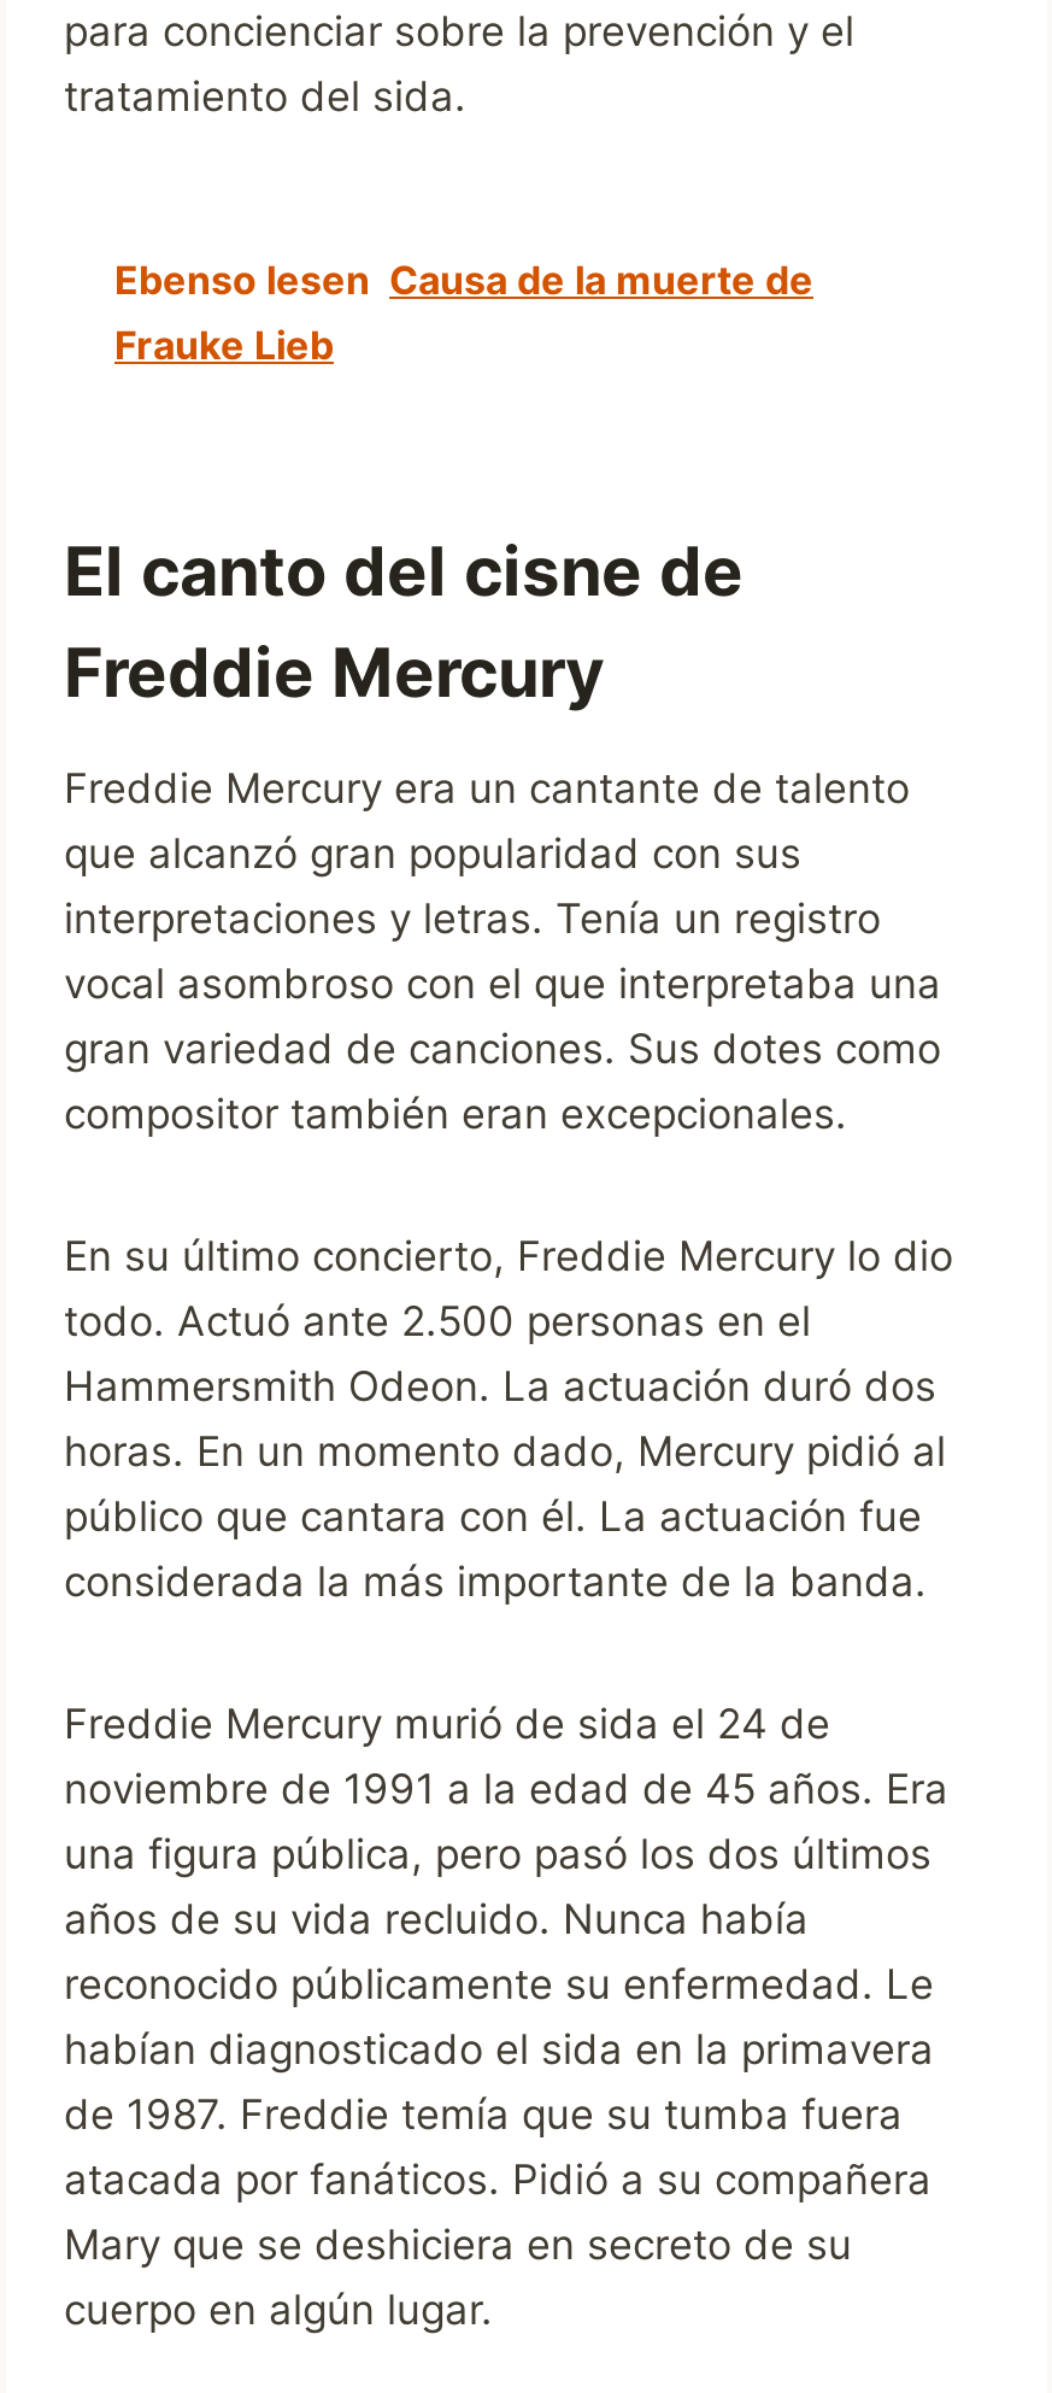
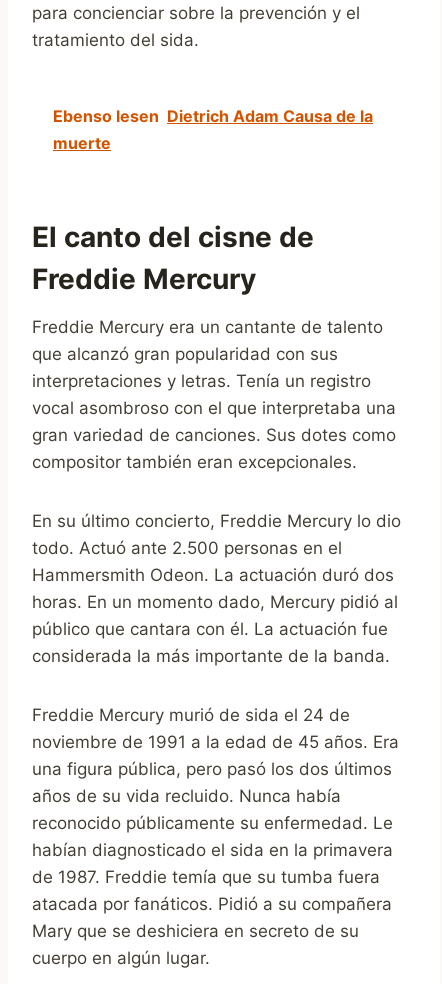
[114,256,813,369] Ebenso lesen Causa de la muerte de | Frauke Lieb -> [53,106,373,153] Ebenso lesen Dietrich Adam Causa de la | muerte

